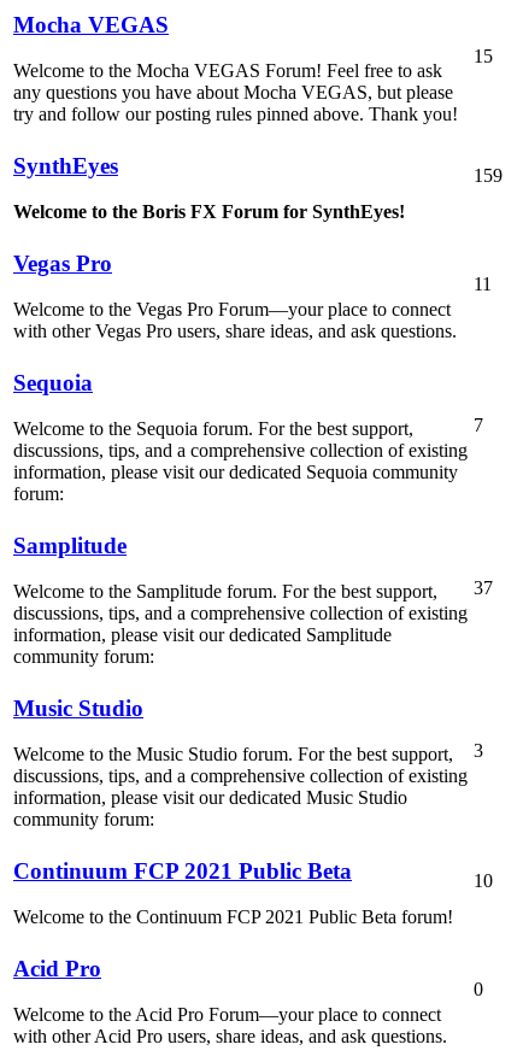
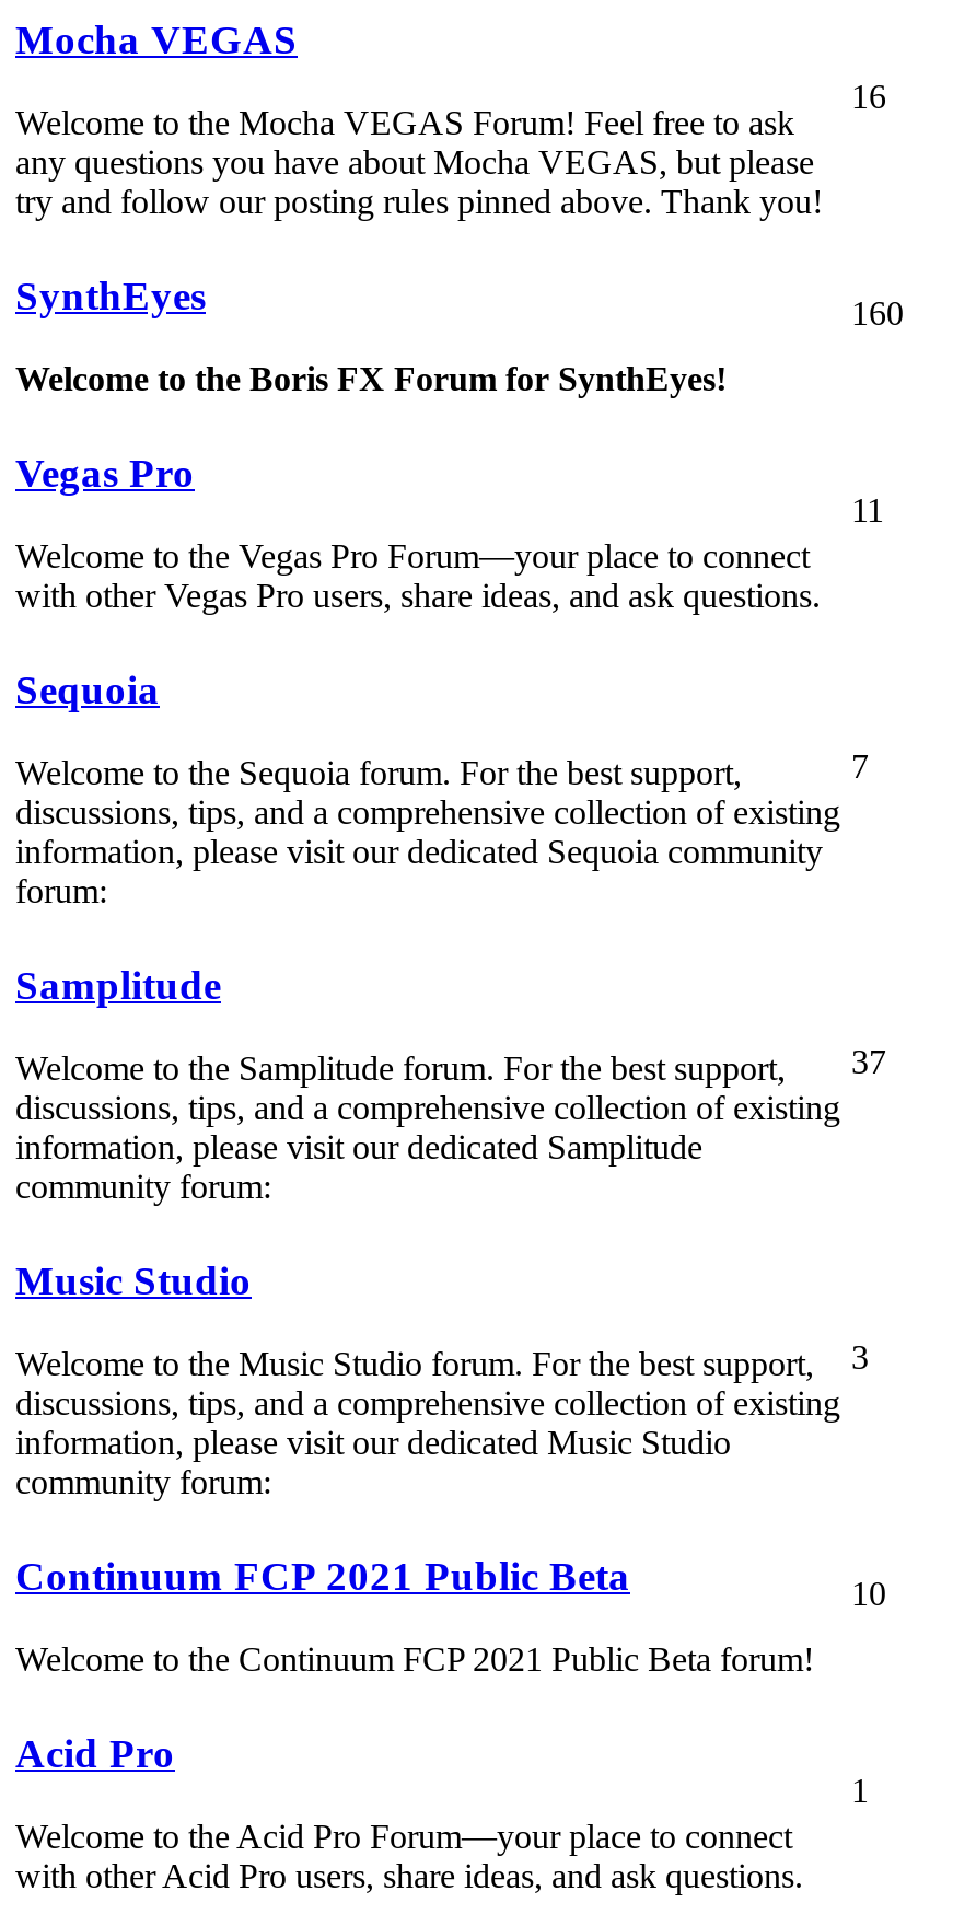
[474,46,493,66] 15 -> [851,78,886,115] 16
[474,165,503,186] 159 -> [851,294,904,332] 160
[474,979,483,999] 0 -> [851,1772,869,1809] 1

